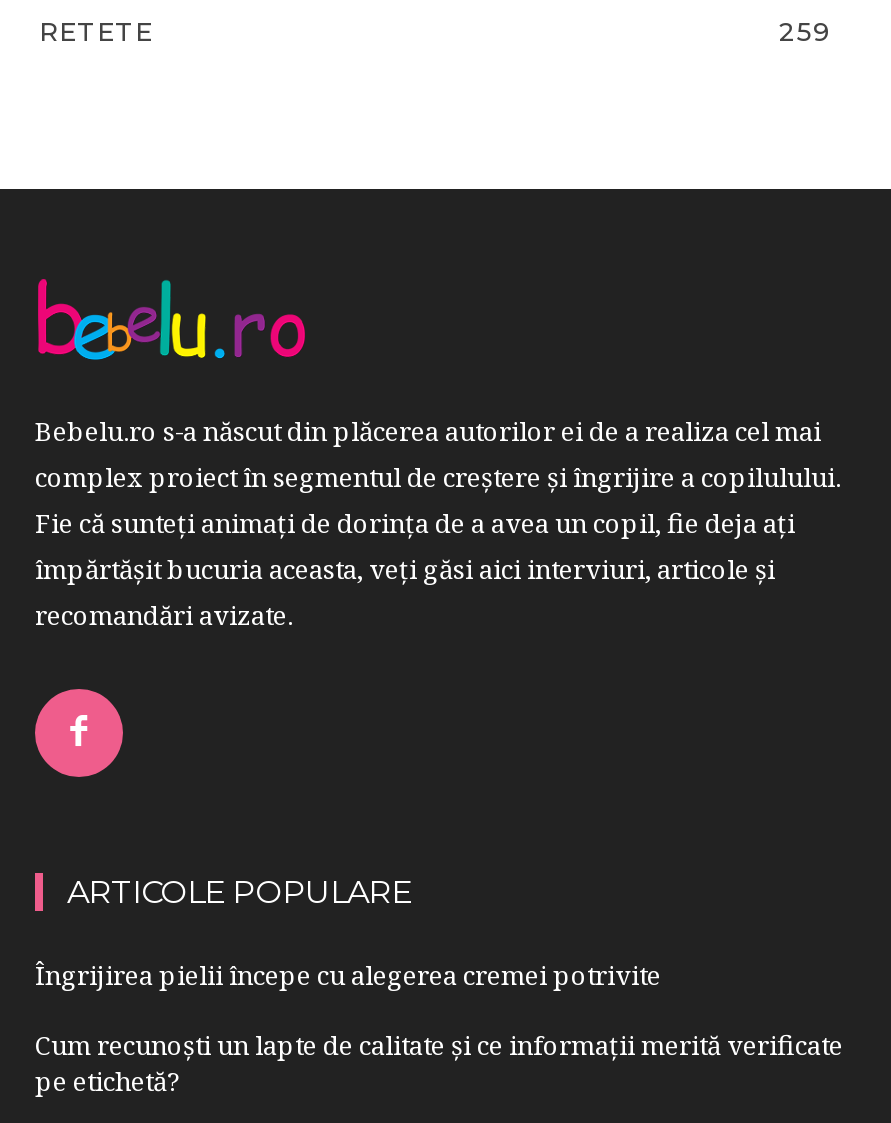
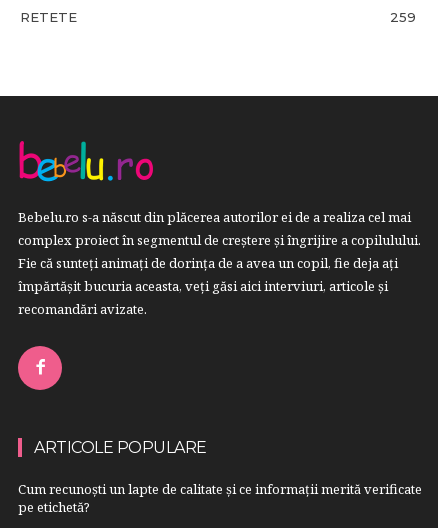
[35,957,661,993] Îngrijirea pielii începe cu alegerea cremei potrivite -> none

